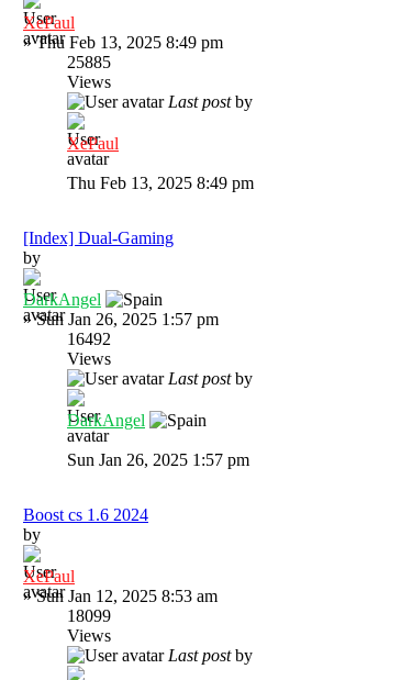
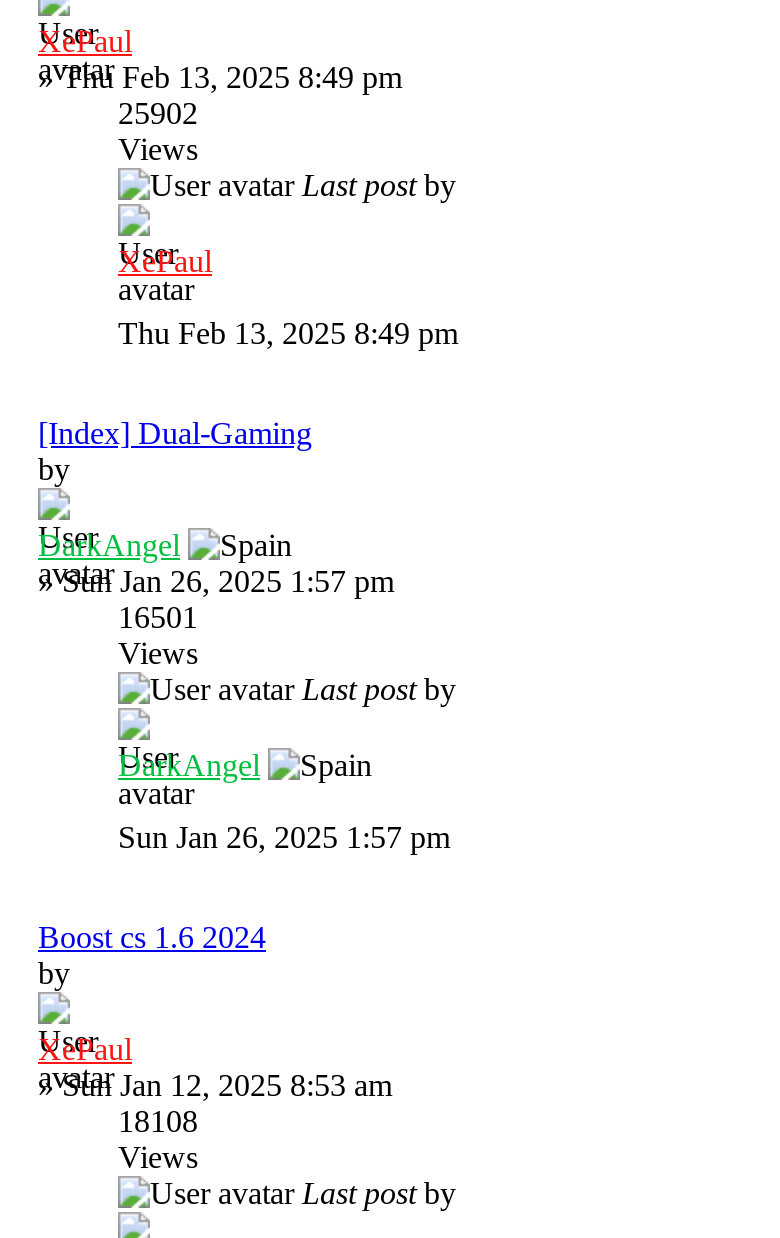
[67,53,111,72] 25885 -> [118,97,198,131] 25902
[67,330,111,349] 16492 -> [118,601,198,635] 16501
[67,607,111,625] 18099 -> [118,1105,198,1139] 18108

